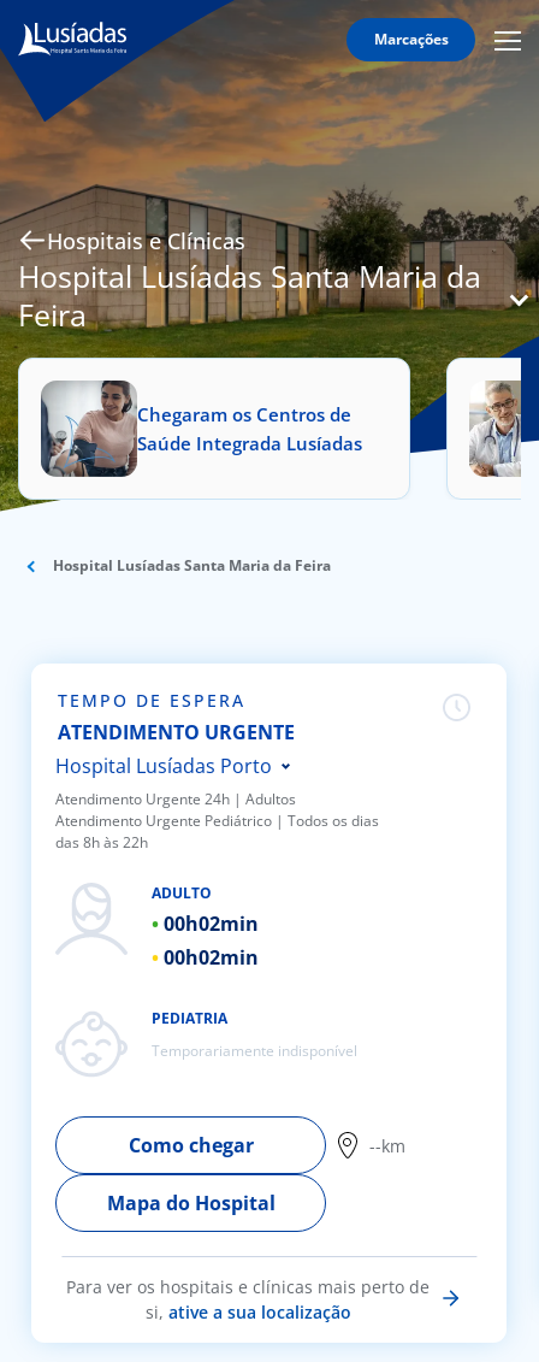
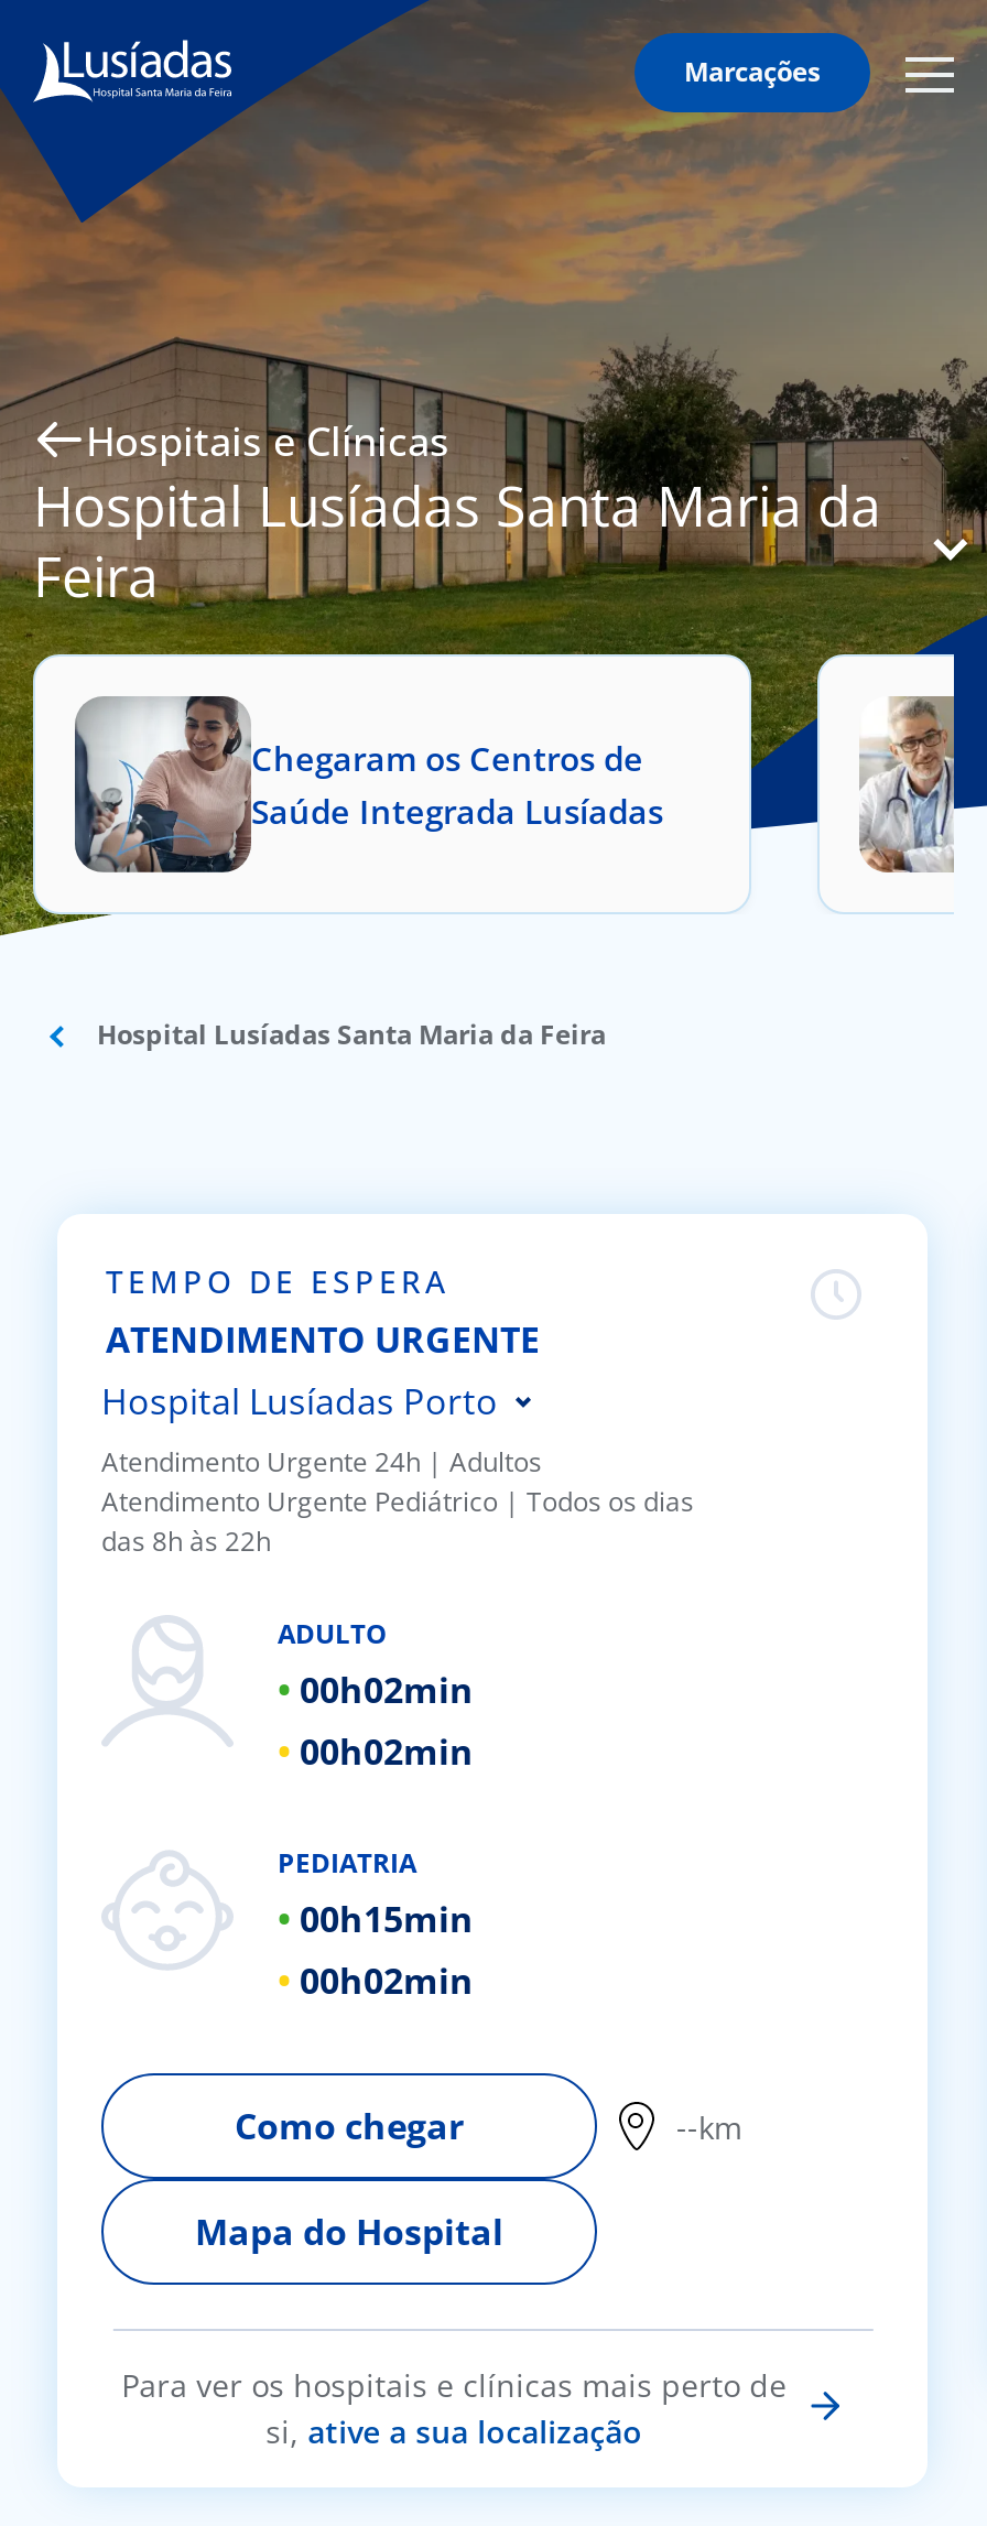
[152,1040,357,1061] Temporariamente indisponível -> [300,1895,474,2005] 00h15min | 00h02min

